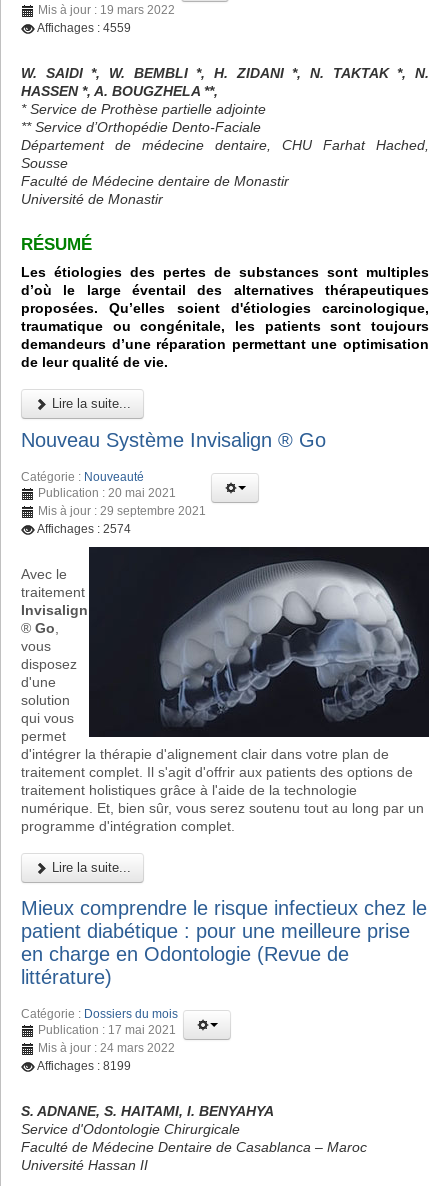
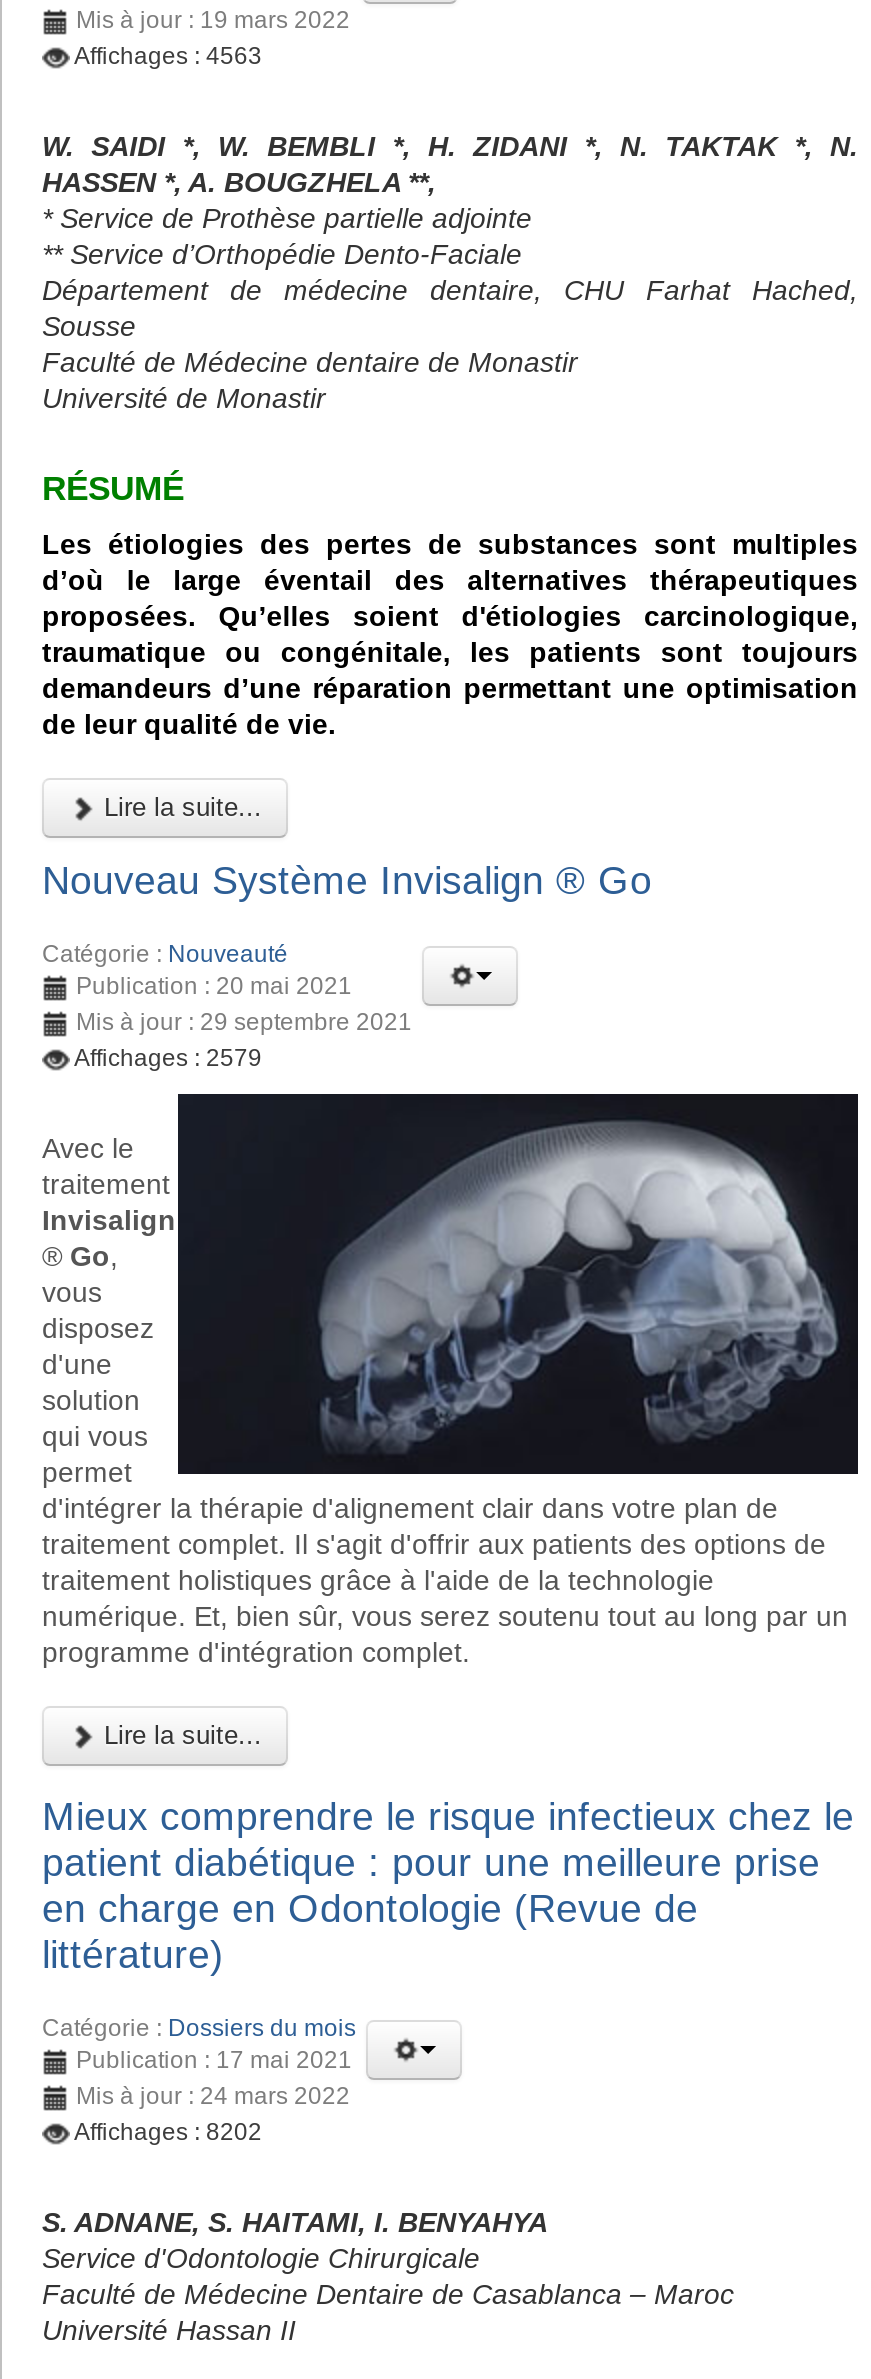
[37,21,131,35] Affichages : 4559 -> [74,42,262,70] Affichages : 4563
[37,521,131,535] Affichages : 2574 -> [74,1043,262,1071] Affichages : 2579
[37,1059,131,1073] Affichages : 8199 -> [74,2118,262,2146] Affichages : 8202

